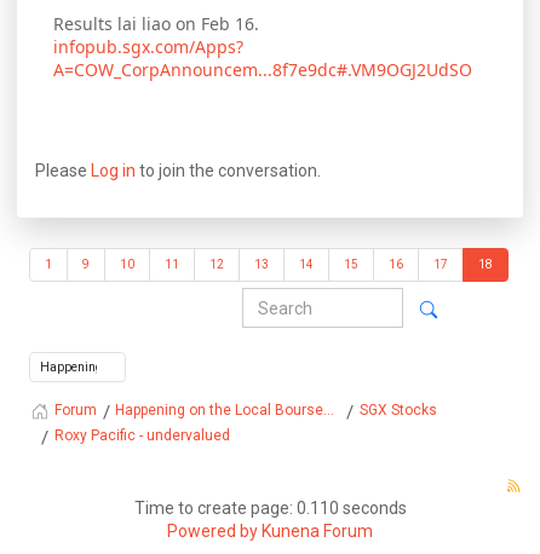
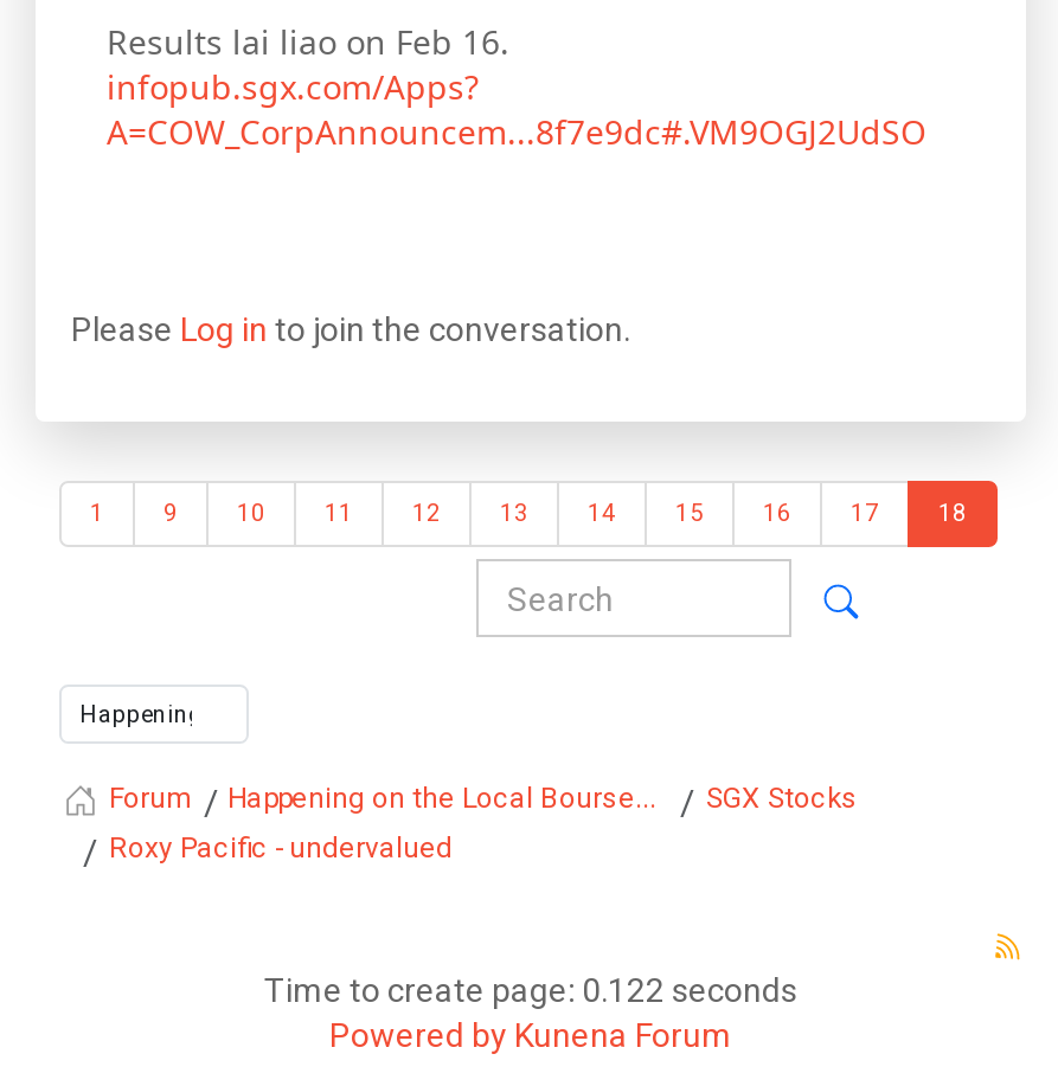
[134,498,406,517] Time to create page: 0.110 seconds -> [264,971,797,1009] Time to create page: 0.122 seconds

